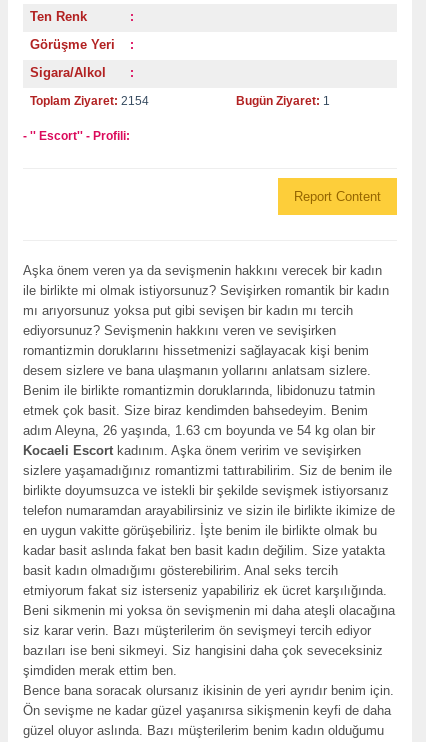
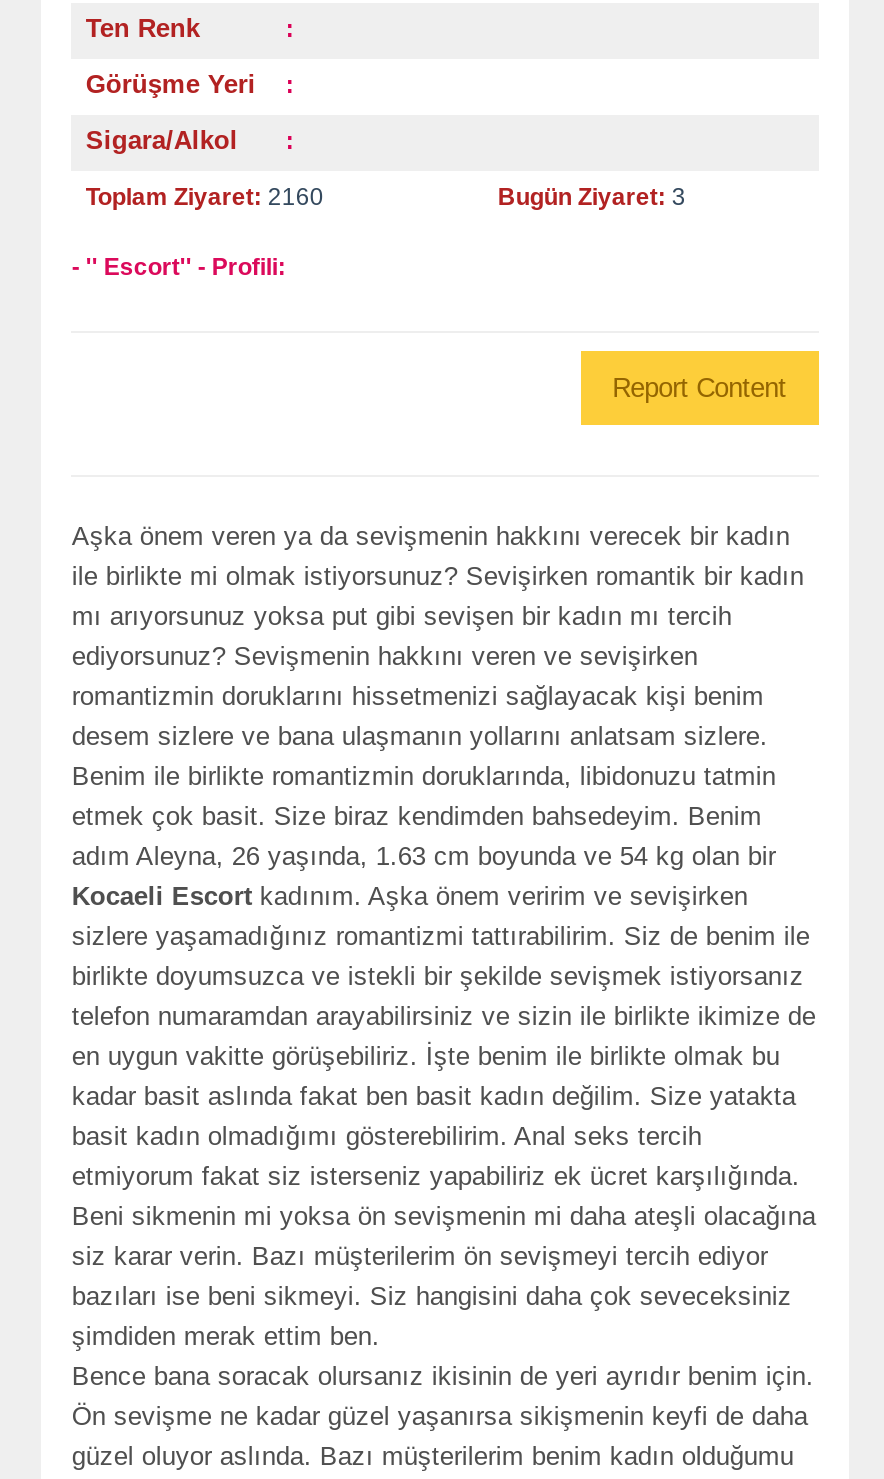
[30,94,149,108] Toplam Ziyaret: 2154 -> [86,183,324,211] Toplam Ziyaret: 2160
[236,94,330,108] Bugün Ziyaret: 1 -> [498,183,686,211] Bugün Ziyaret: 3

